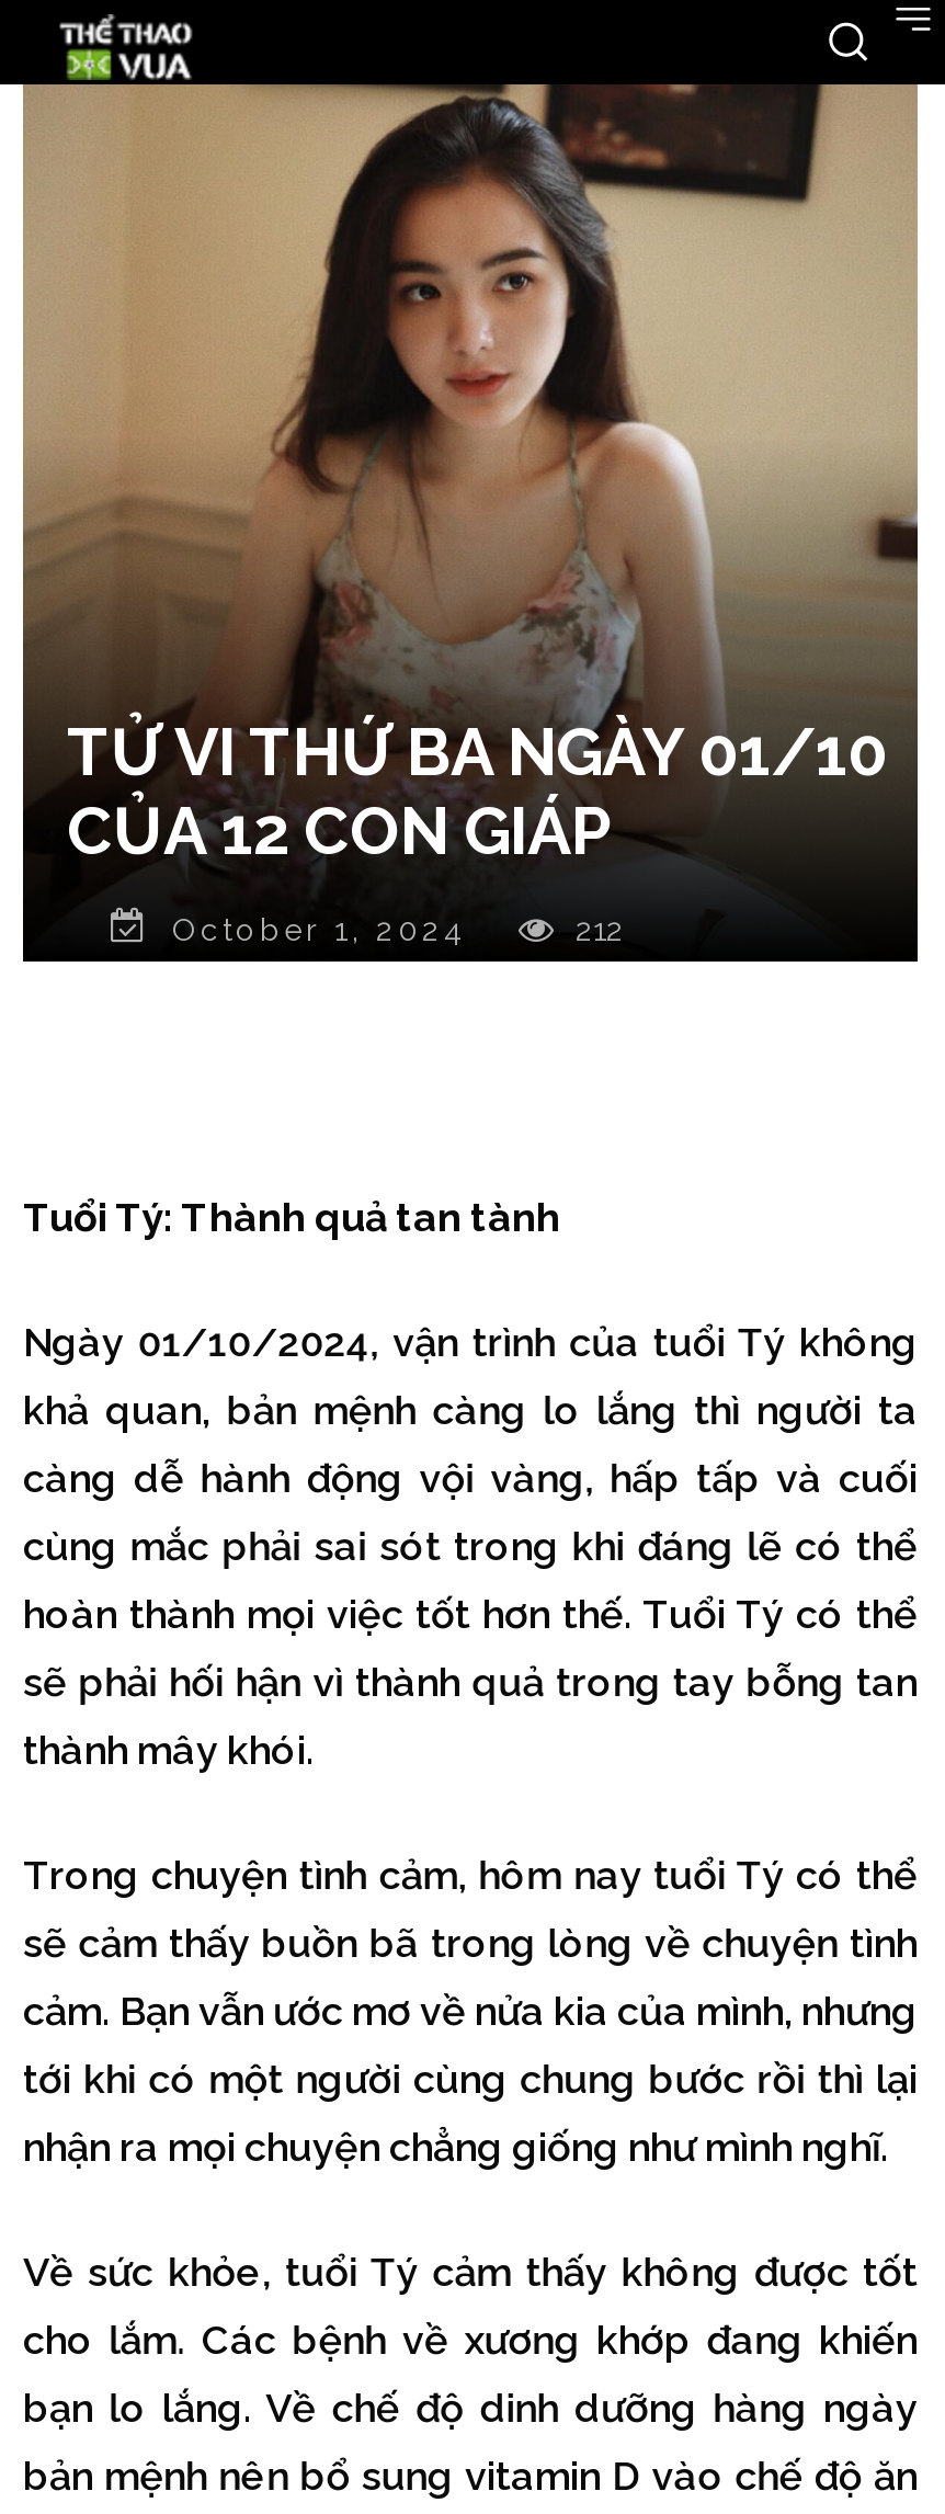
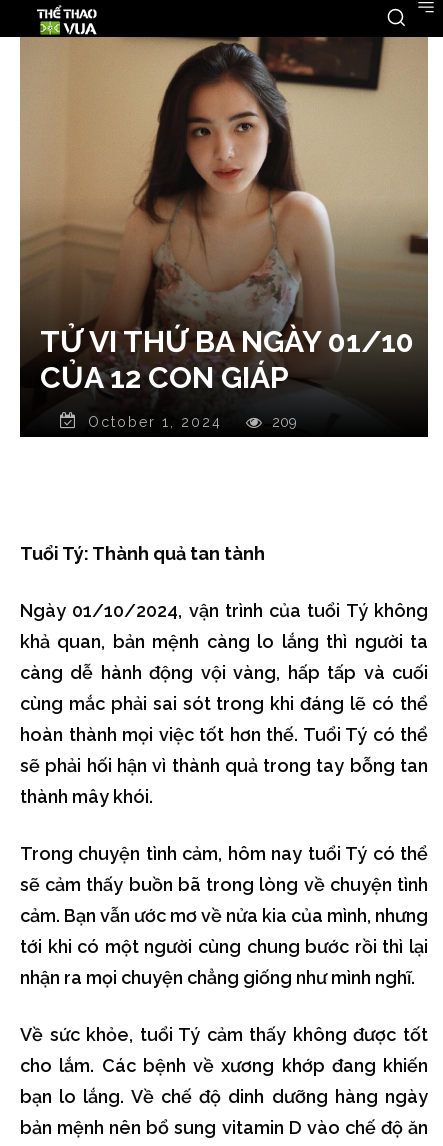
[576,911,624,946] 212 -> [272,414,297,430] 209

